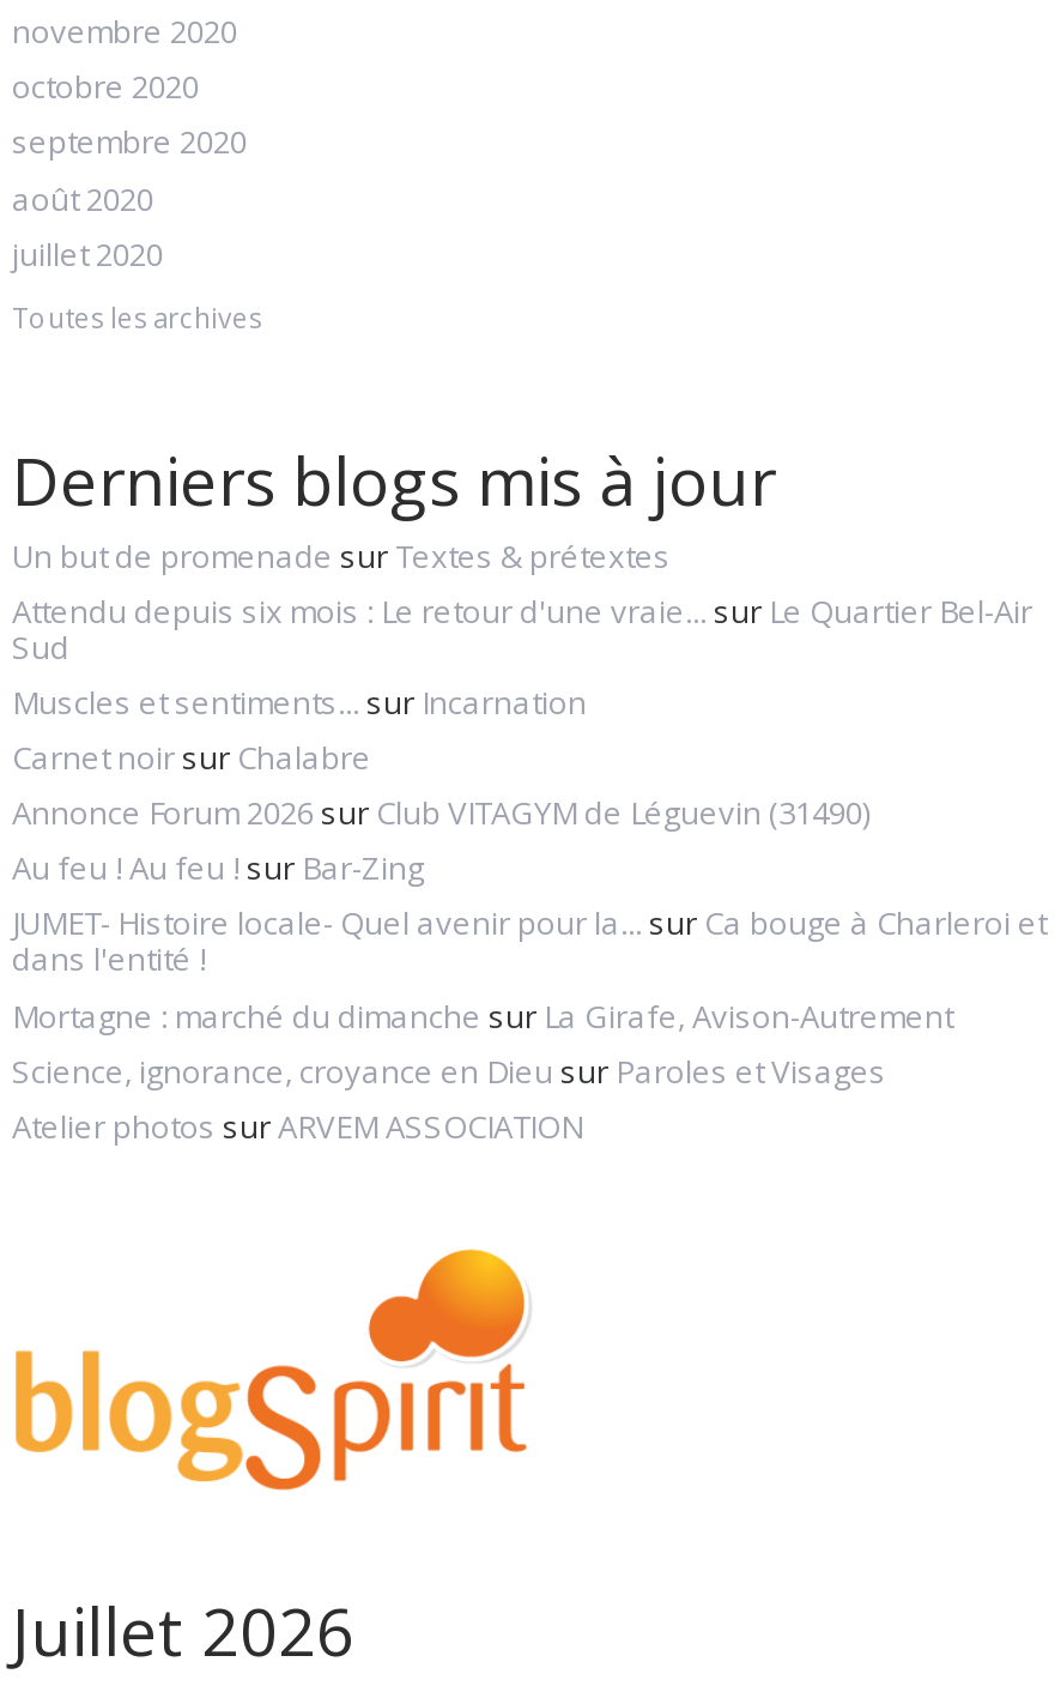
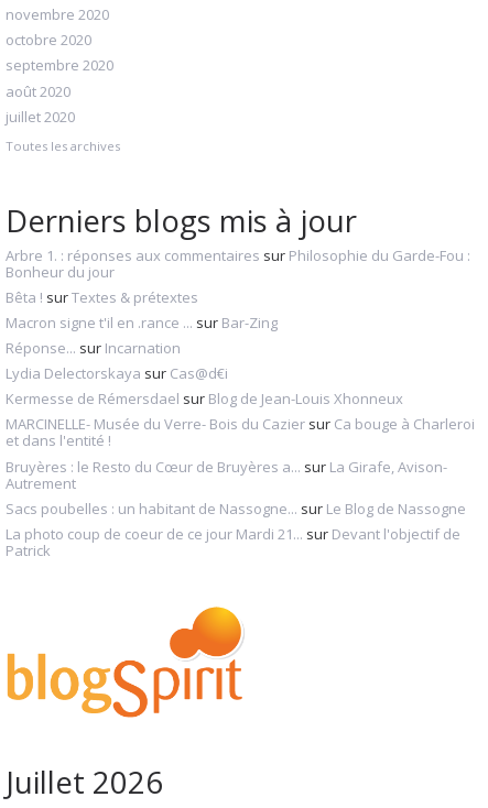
[12,533,1047,1147] Un but de promenade sur Textes & prétextes | Attendu depuis six mois : Le retour d'une vraie... sur Le Quartier Bel-Air | Sud | Muscles et sentiments... sur Incarnation | Carnet noir sur Chalabre | Annonce Forum 2026 sur Club VITAGYM de Léguevin (31490) | Au feu ! Au feu ! sur Bar-Zing | JUMET- Histoire locale- Quel avenir pour la... sur Ca bouge à Charleroi et | dans l'entité ! | Mortagne : marché du dimanche sur La Girafe, Avison-Autrement | Science, ignorance, croyance en Dieu sur Paroles et Visages | Atelier photos sur ARVEM ASSOCIATION -> [6,245,475,560] Arbre 1. : réponses aux commentaires sur Philosophie du Garde-Fou : | Bonheur du jour | Bêta ! surTextes & prétextes | Macron signe t'il en .rance ... sur Bar-Zing | Réponse... sur Incarnation | Lydia Delectorskaya sur Cas@d€i | Kermesse de Rémersdael sur Blog de Jean-Louis Xhonneux | MARCINELLE- Musée du Verre- Bois du Cazier sur Ca bouge à Charleroi | et dans l'entité ! | Bruyères : le Resto du Cœur de Bruyères a... sur La Girafe, Avison- | Autrement | Sacs poubelles : un habitant de Nassogne... sur Le Blog de Nassogne | La photo coup de coeur de ce jour Mardi 21... sur Devant l'objectif de | Patrick

